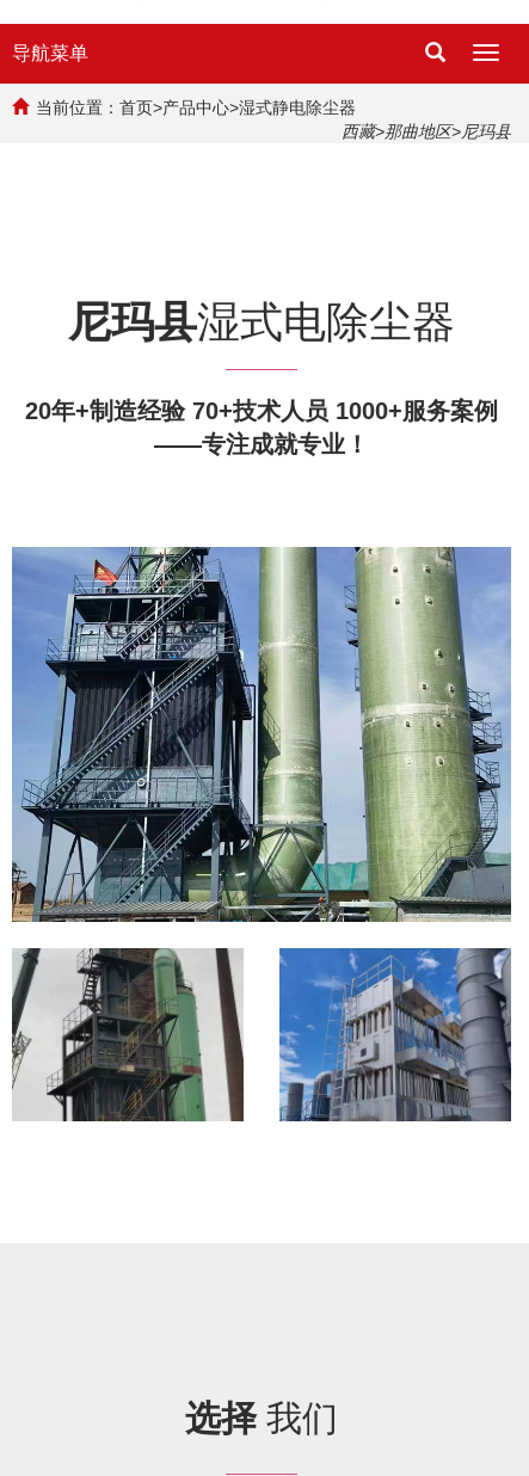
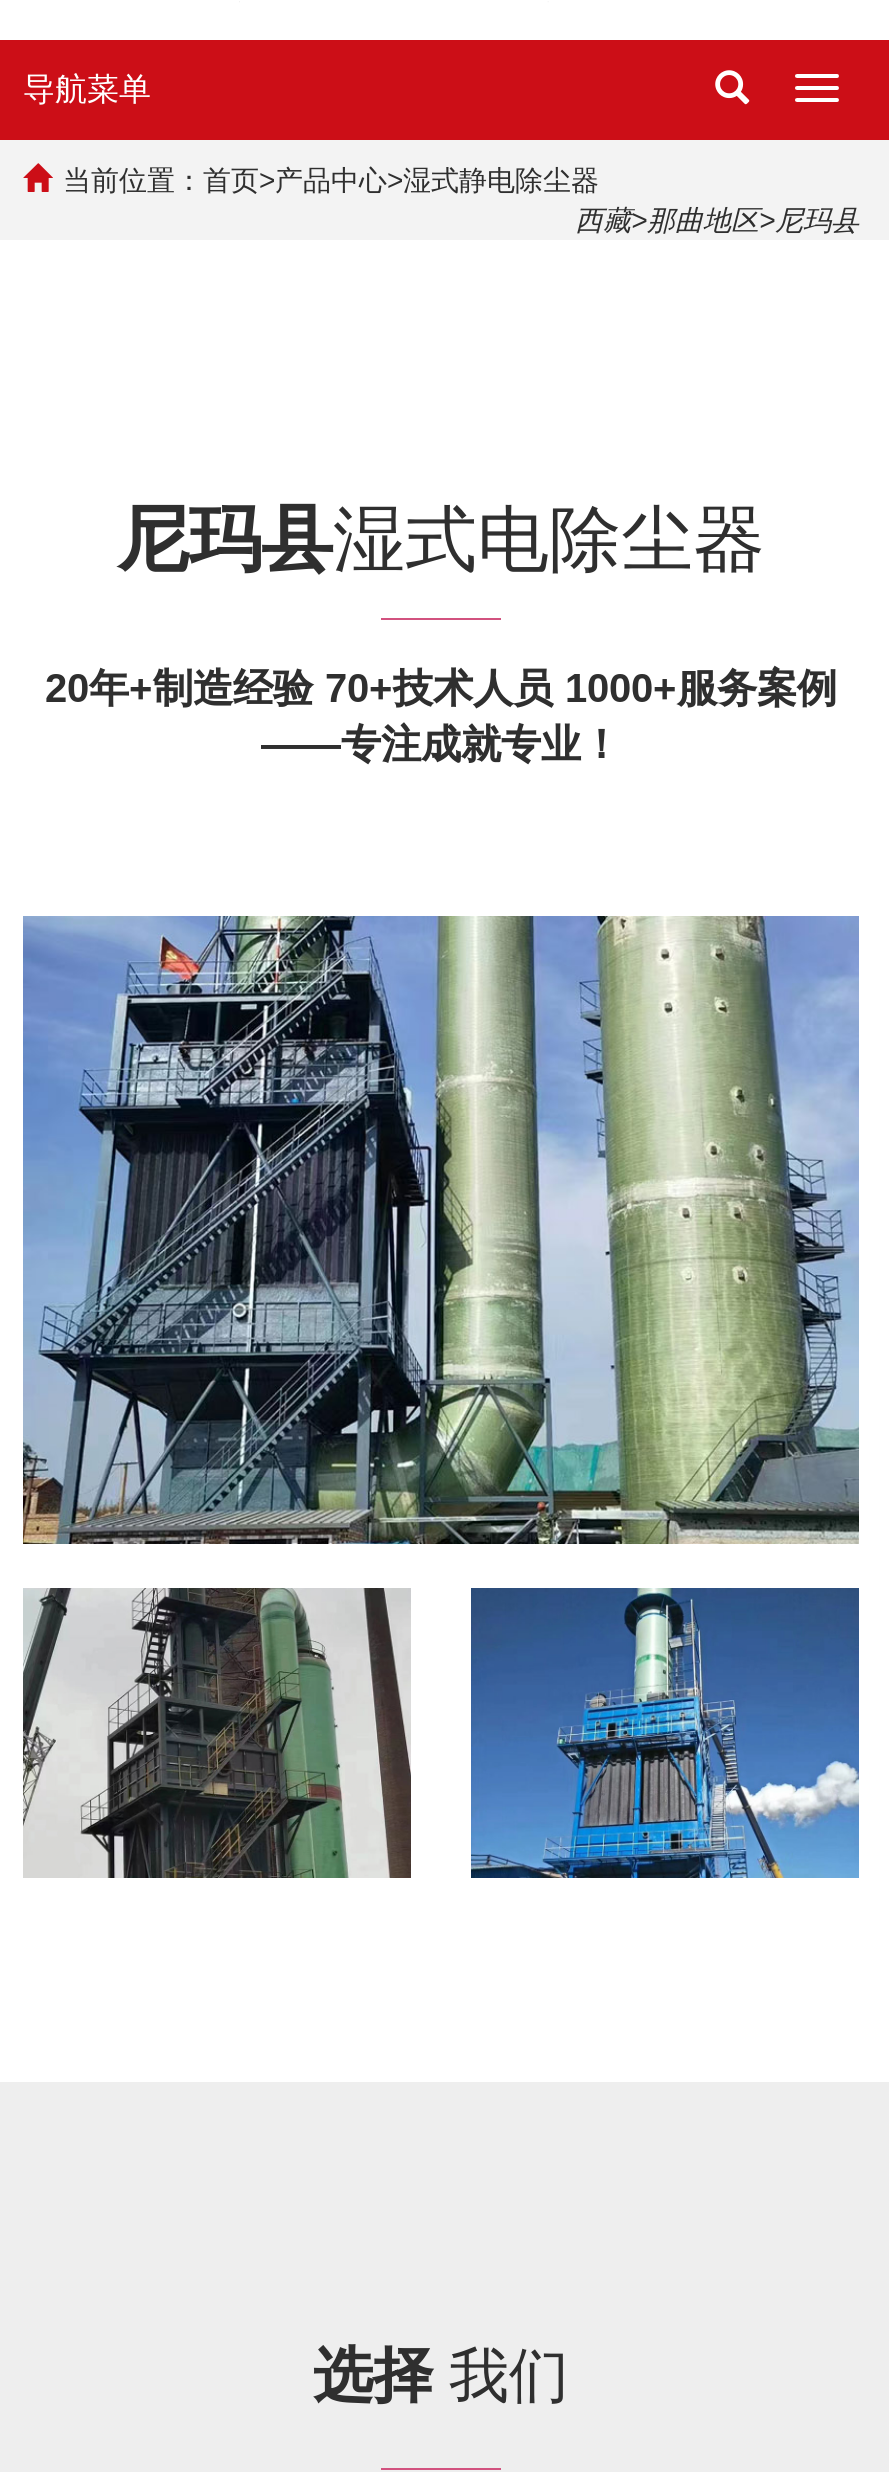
[278,947,512,1123] [image] -> [469,1588,861,1880] [image]

